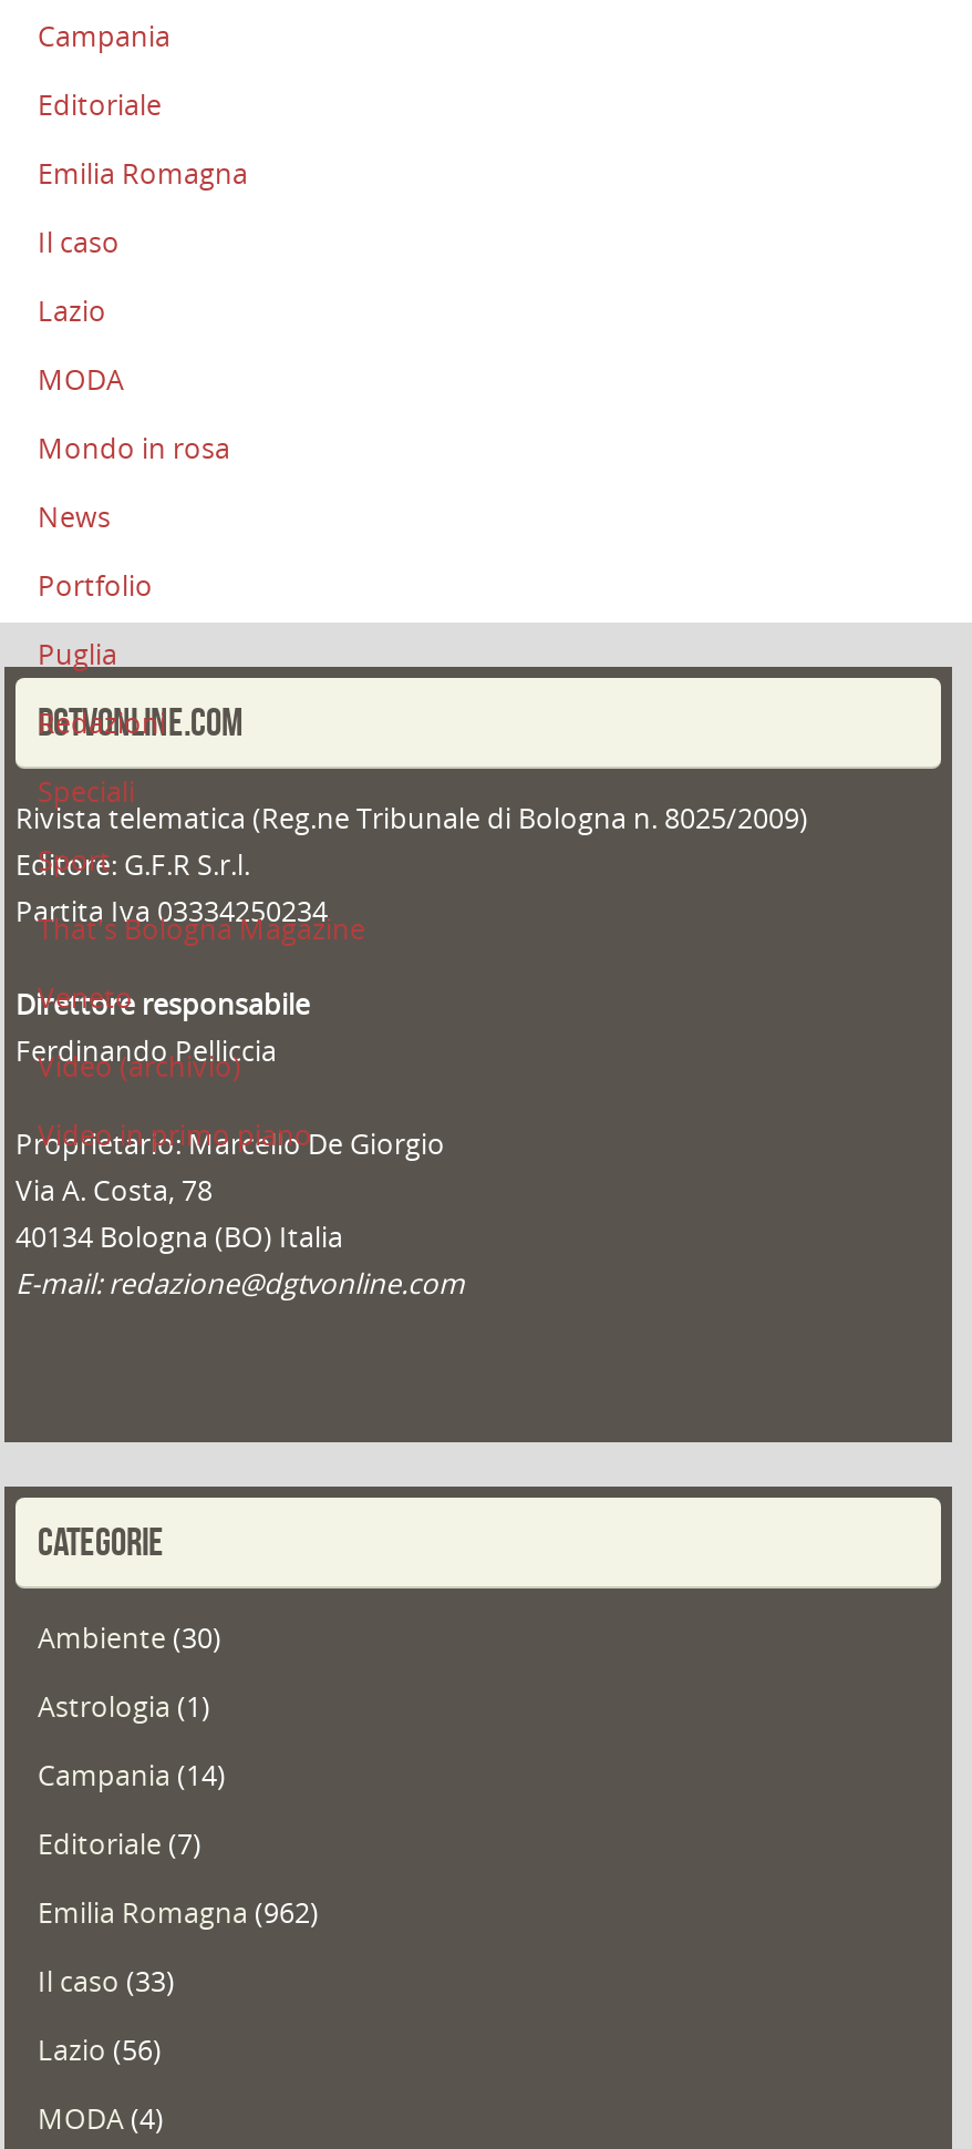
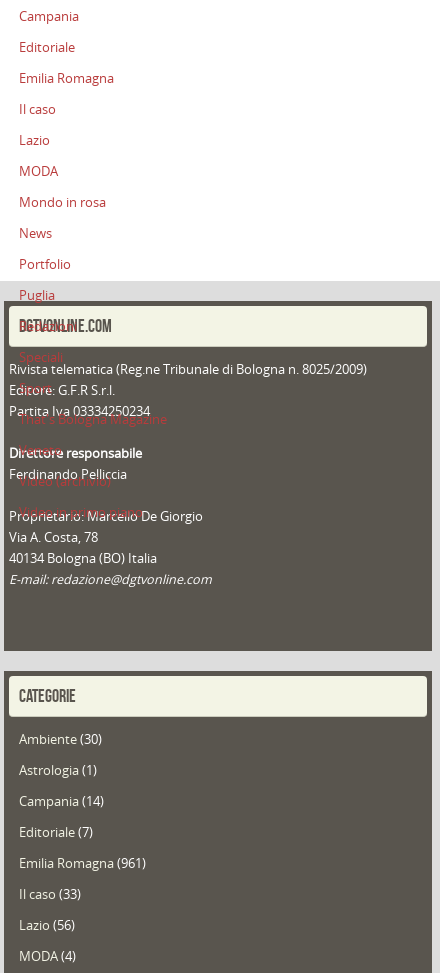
[38,1893,319,1931] Emilia Romagna (962) -> [19,854,146,871] Emilia Romagna (961)

